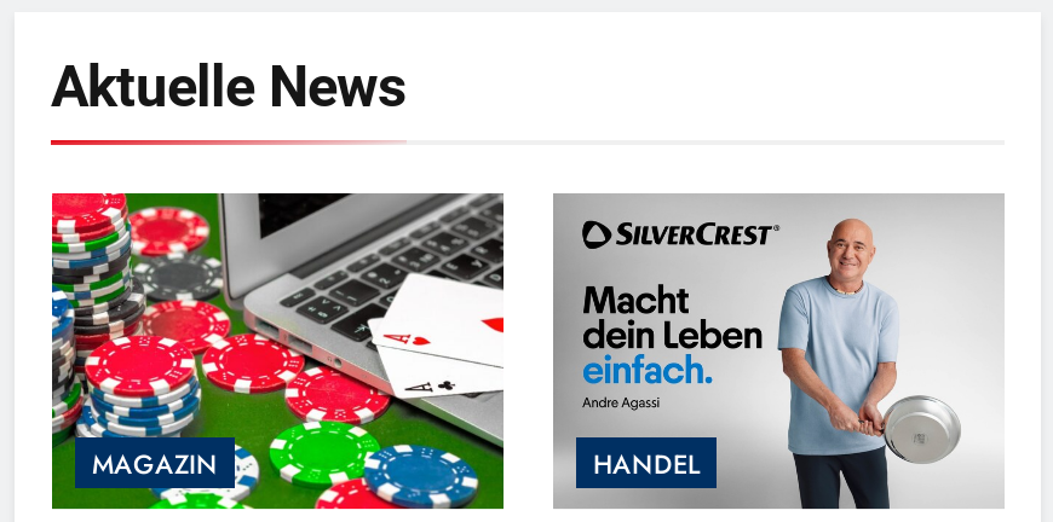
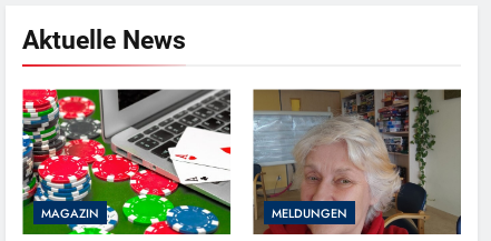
[552,195,1005,511] [image] | HANDEL -> [253,89,462,235] [image] | MELDUNGEN

